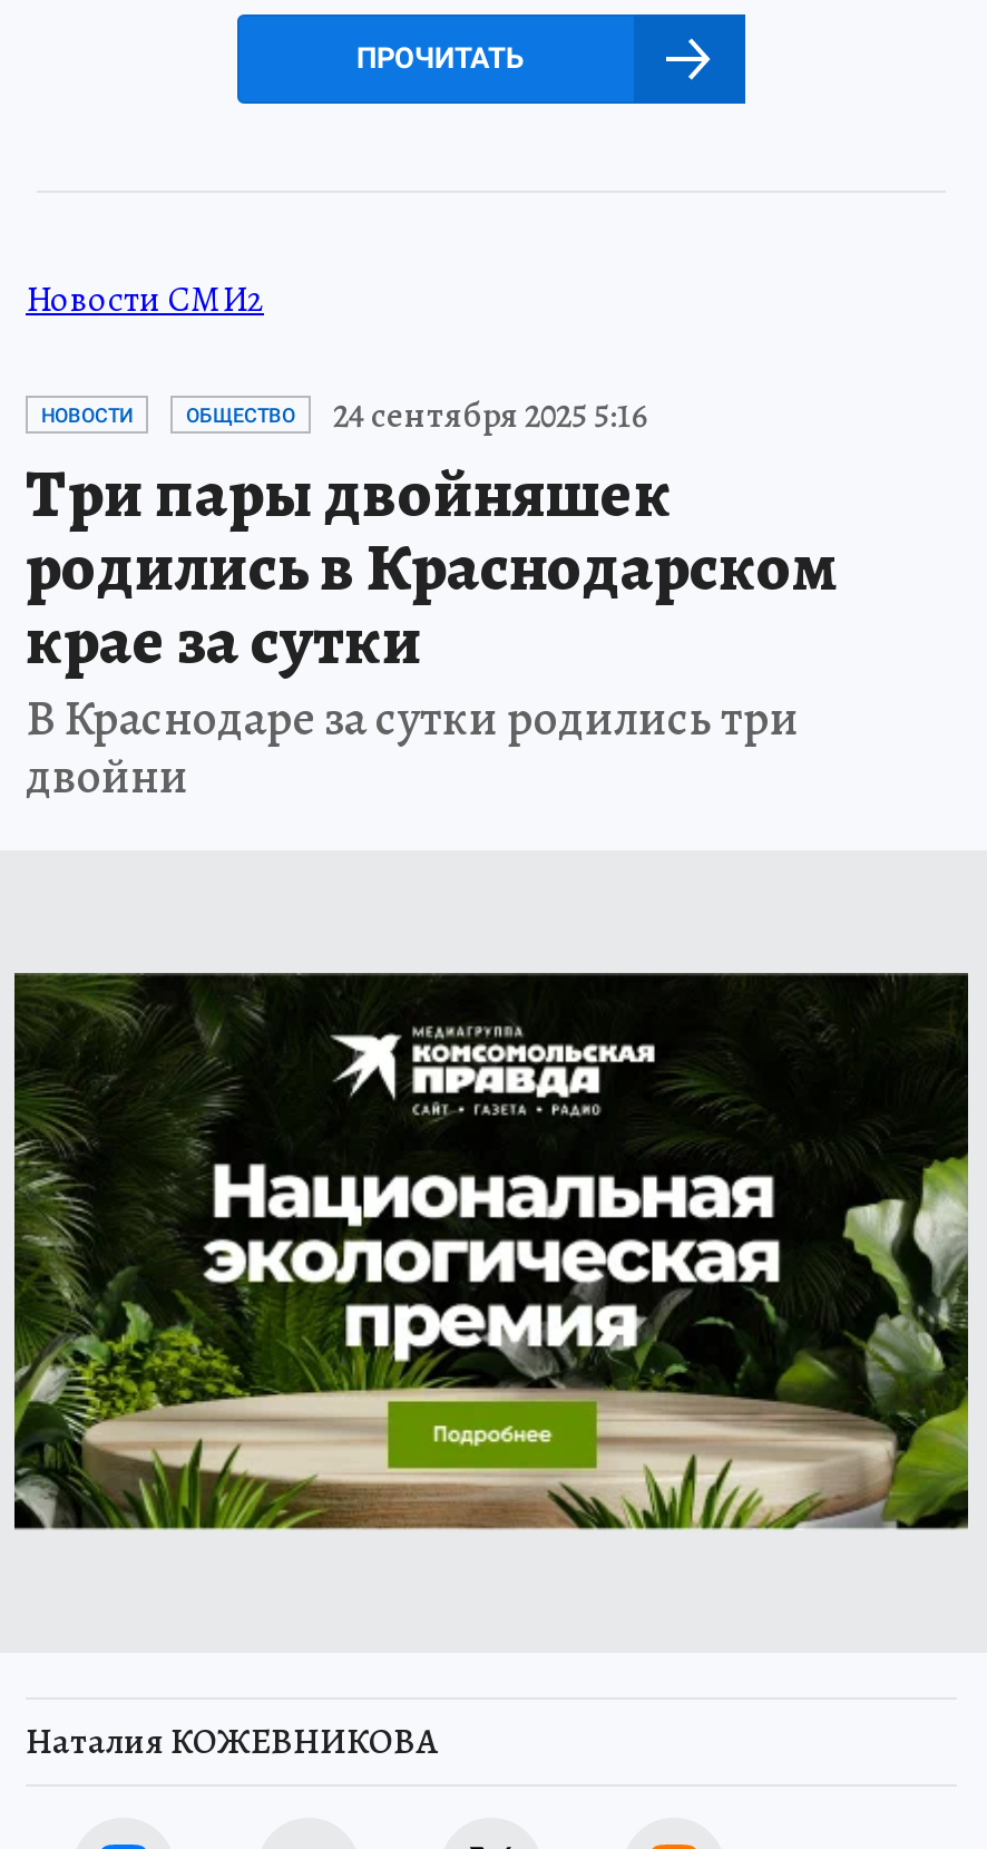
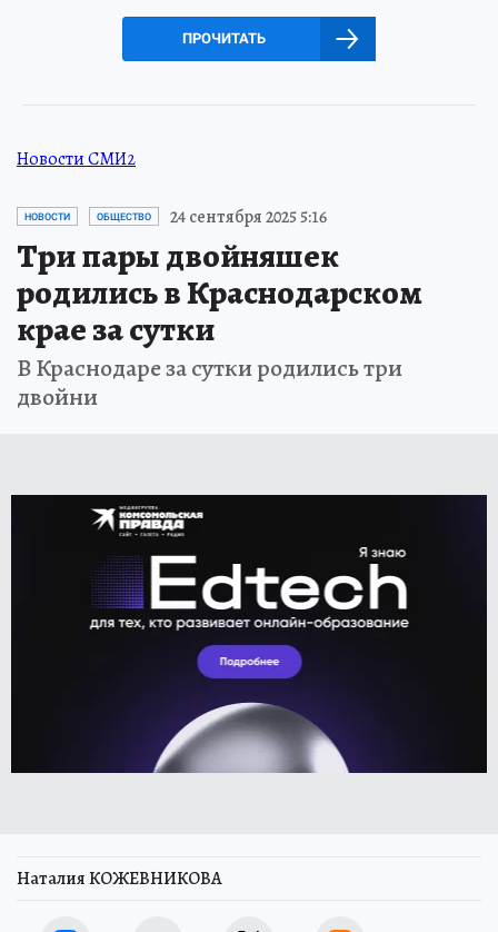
[12,973,970,1532] [image] -> [10,495,488,774] [image]

